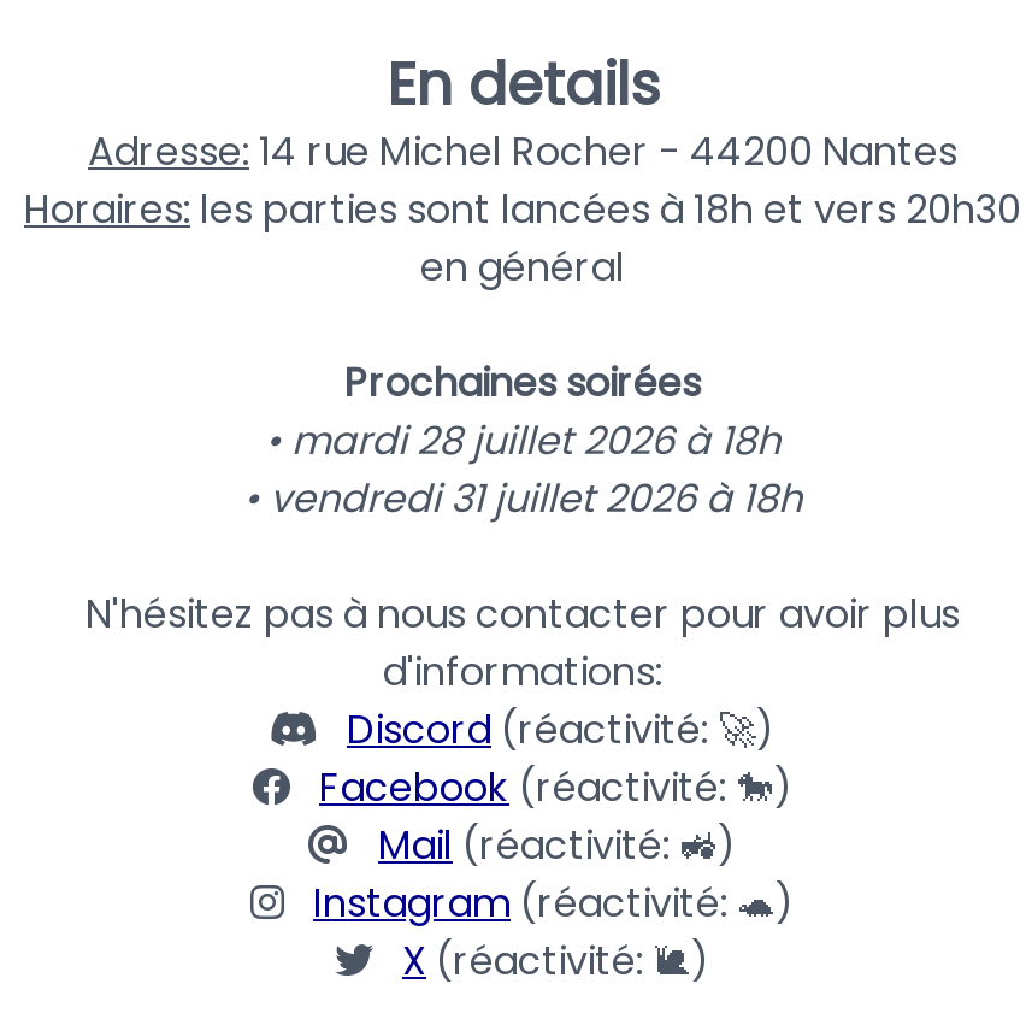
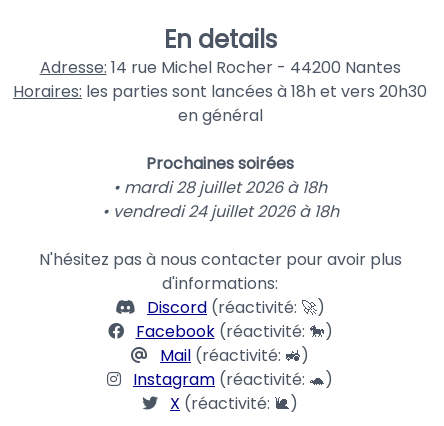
[243,472,802,527] • vendredi 31 juillet 2026 à 18h -> [101,200,338,223] • vendredi 24 juillet 2026 à 18h

